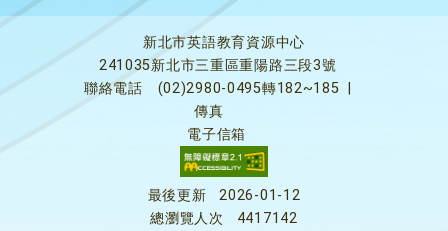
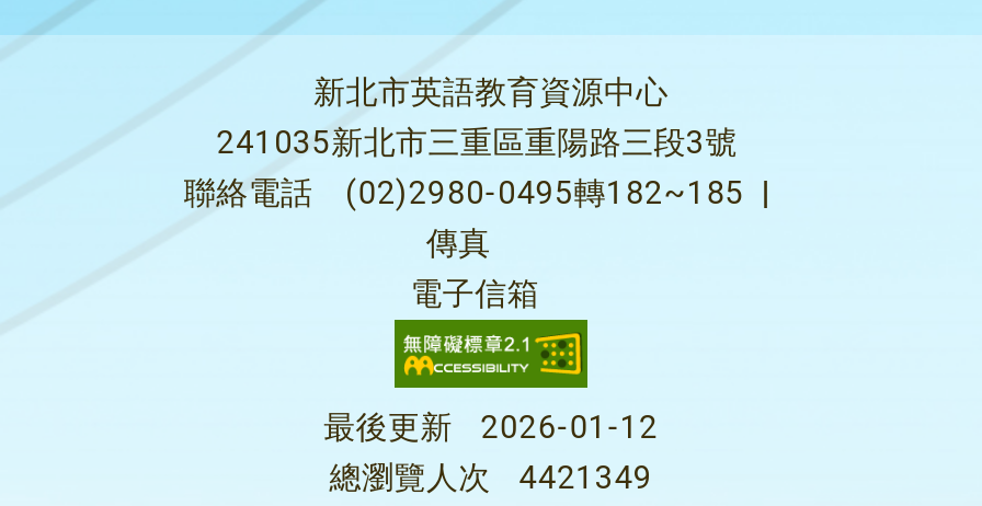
[150,210,298,227] 總瀏覽人次 4417142 -> [329,460,653,497] 總瀏覽人次 4421349

